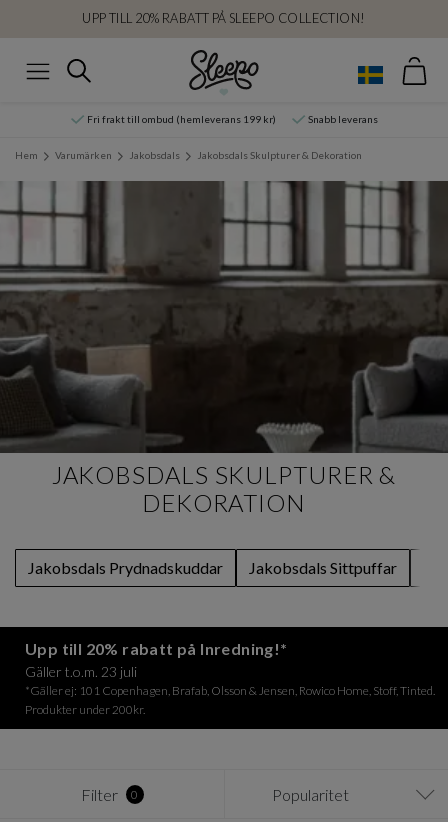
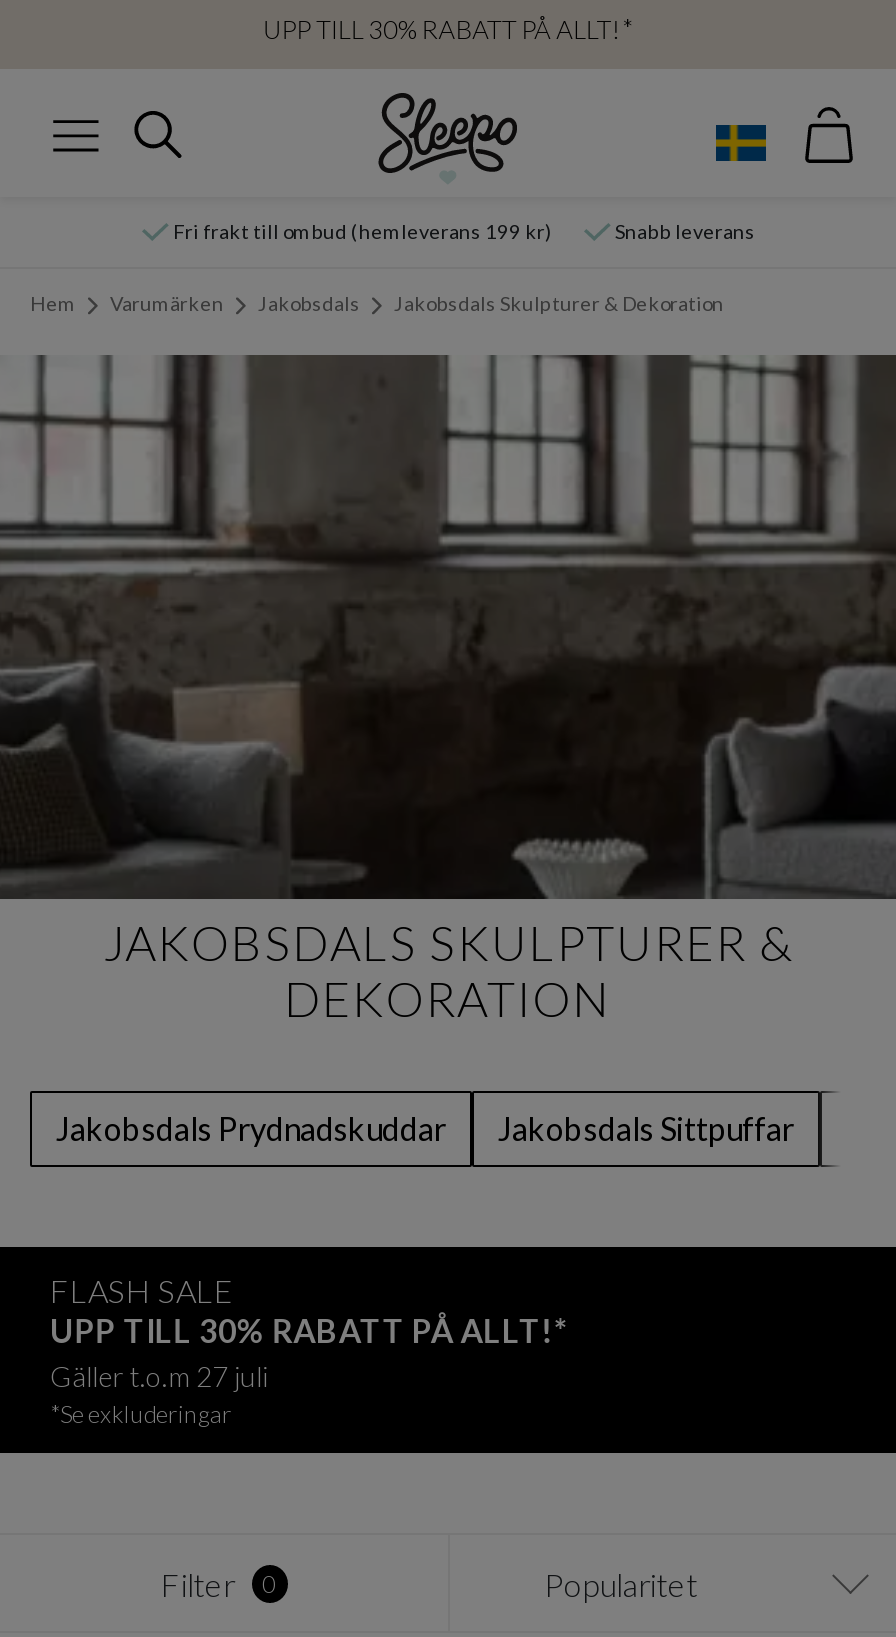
[82,9,366,25] UPP TILL 20% RABATT PÅ SLEEPO COLLECTION! -> [263,12,633,44] UPP TILL 30% RABATT PÅ ALLT!*
[25,639,435,717] Upp till 20% rabatt på Inredning!* | Gäller t.o.m. 23 juli | *Gäller ej: 101 Copenhagen, Brafab, Olsson & Jensen, Rowico Home, Stoff, Tinted. | Produkter under 200kr. -> [50,1271,569,1429] FLASH SALE | UPP TILL 30% RABATT PÅ ALLT!* | Gäller t.o.m 27 juli | *Se exkluderingar

